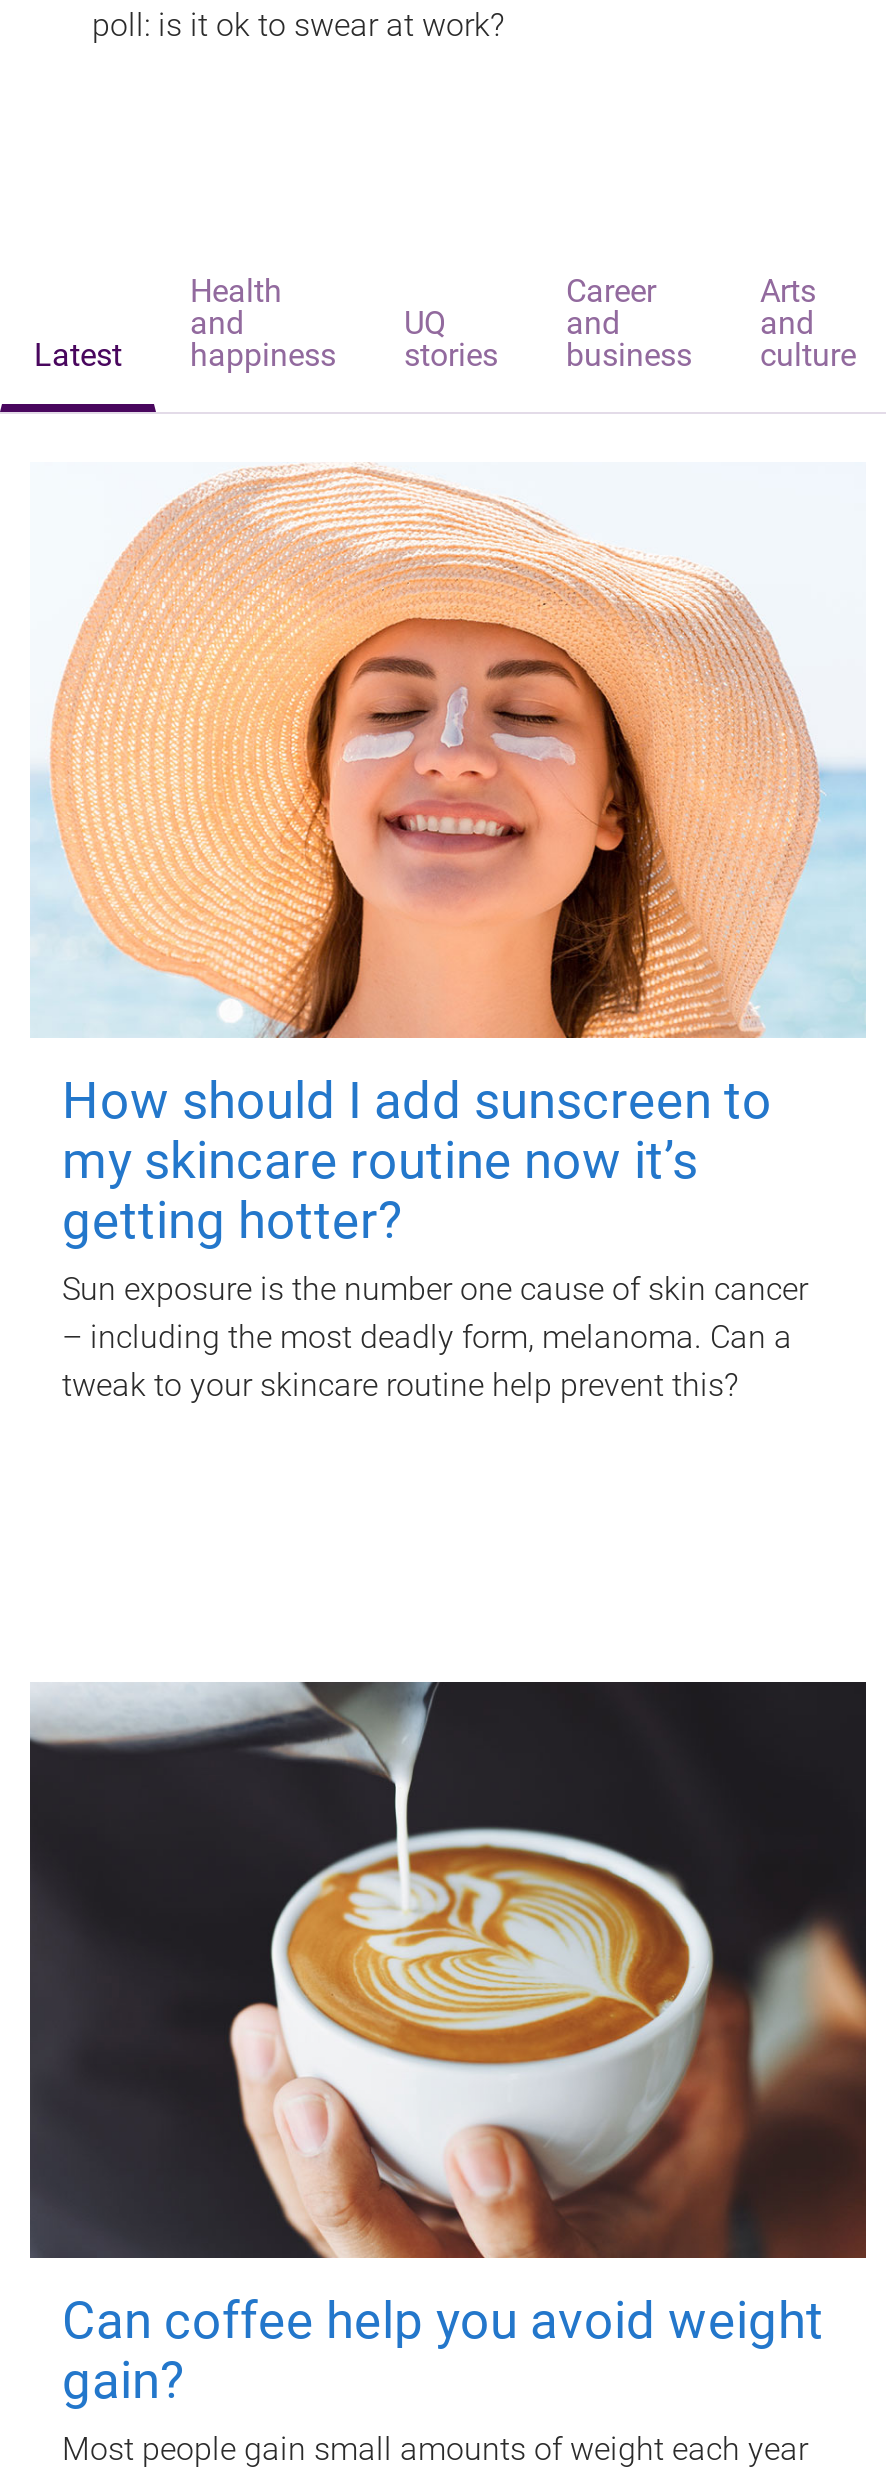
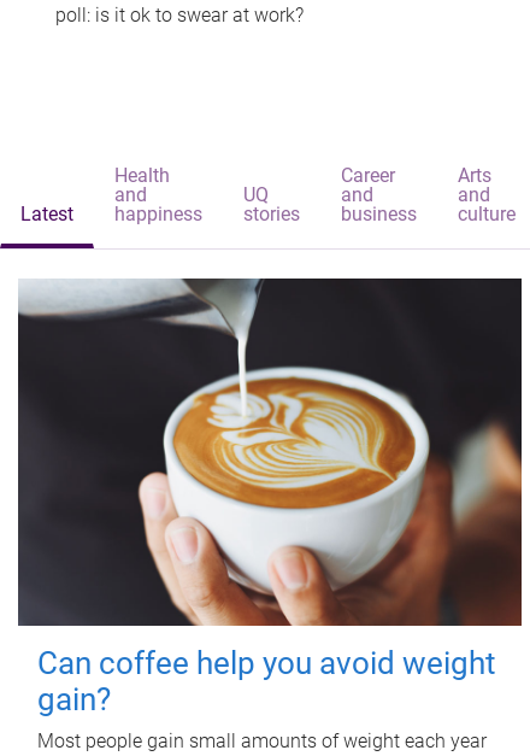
[30,464,866,1404] [image] | How should I add sunscreen to | my skincare routine now it’s | getting hotter? | Sun exposure is the number one cause of skin cancer | – including the most deadly form, melanoma. Can a | tweak to your skincare routine help prevent this? -> none

